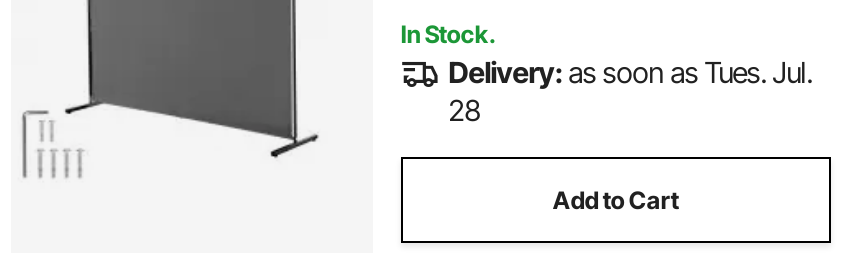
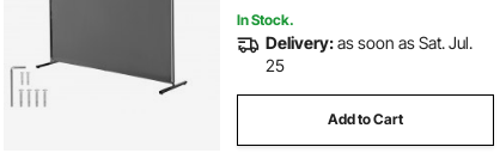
[448,55,812,89] Delivery: as soon as Tues. Jul. -> [265,33,472,53] Delivery: as soon as Sat. Jul.
[448,93,480,127] 28 -> [265,55,284,76] 25

